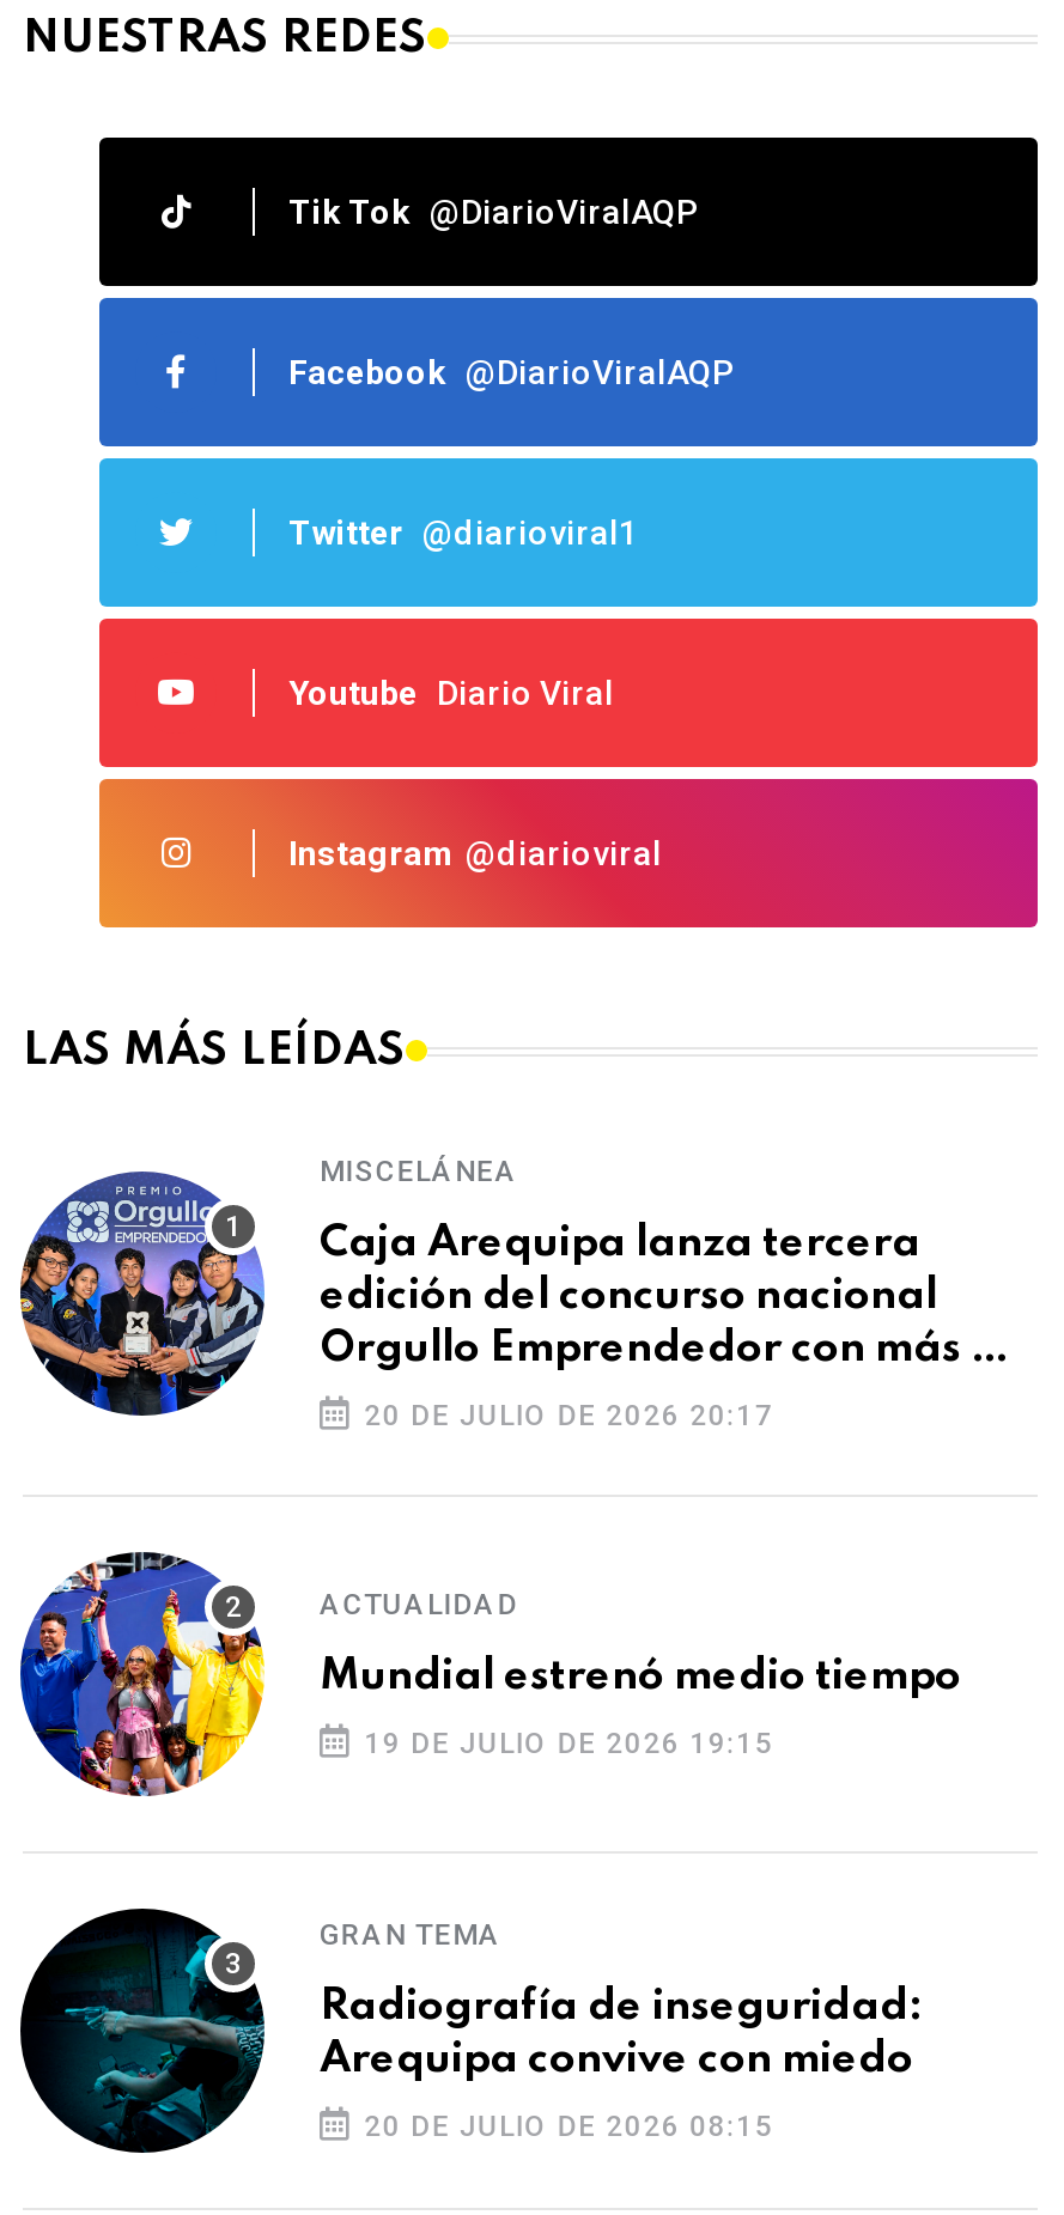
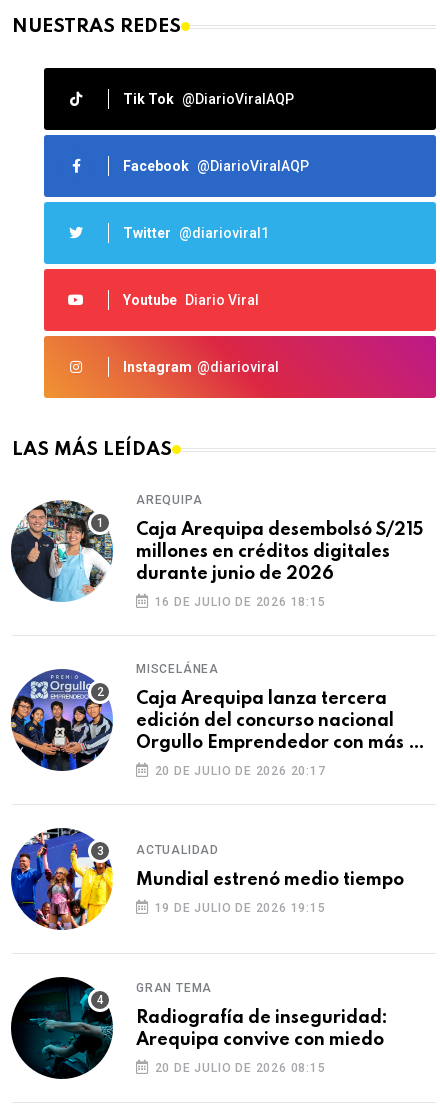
none -> [10,493,423,609] [image] | AREQUIPA | Caja Arequipa desembolsó S/215 | millones en créditos digitales | durante junio de 2026 | 16 DE JULIO DE 2026 18:15

